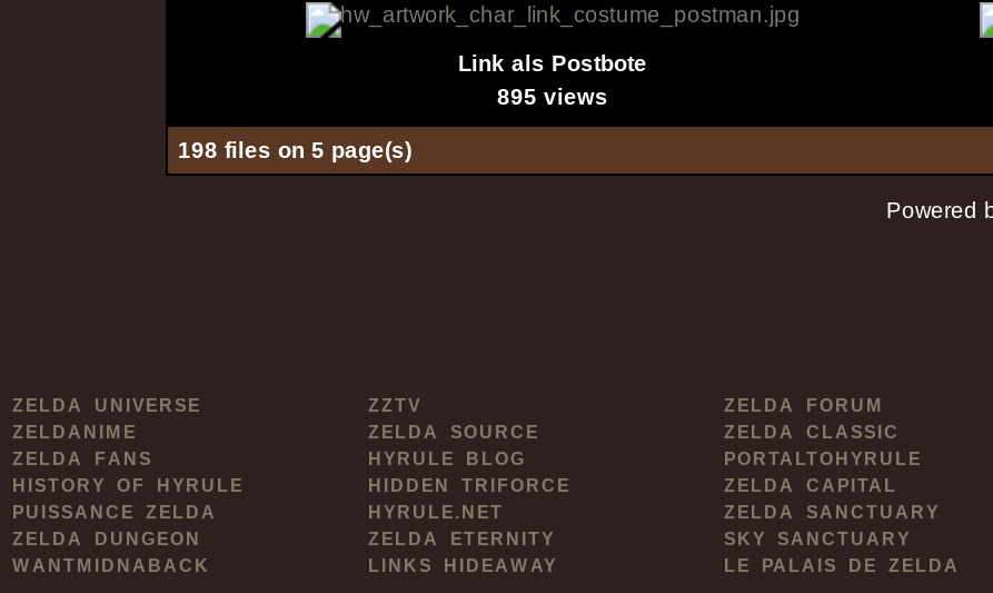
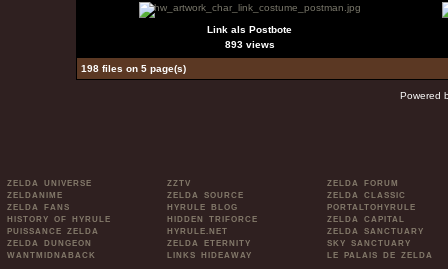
[497,85,608,109] 895 views -> [225,39,275,50] 893 views

